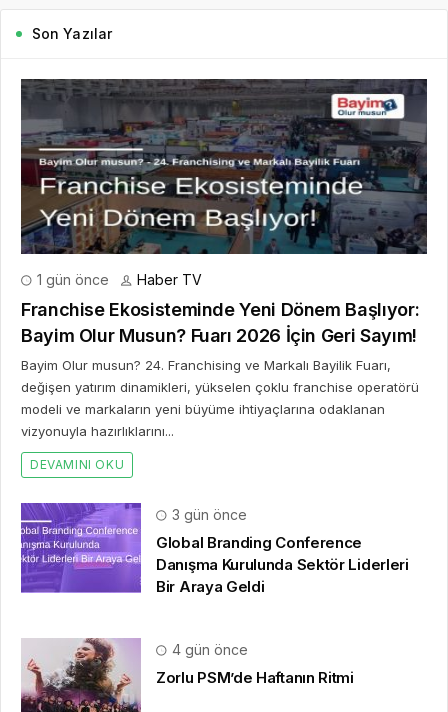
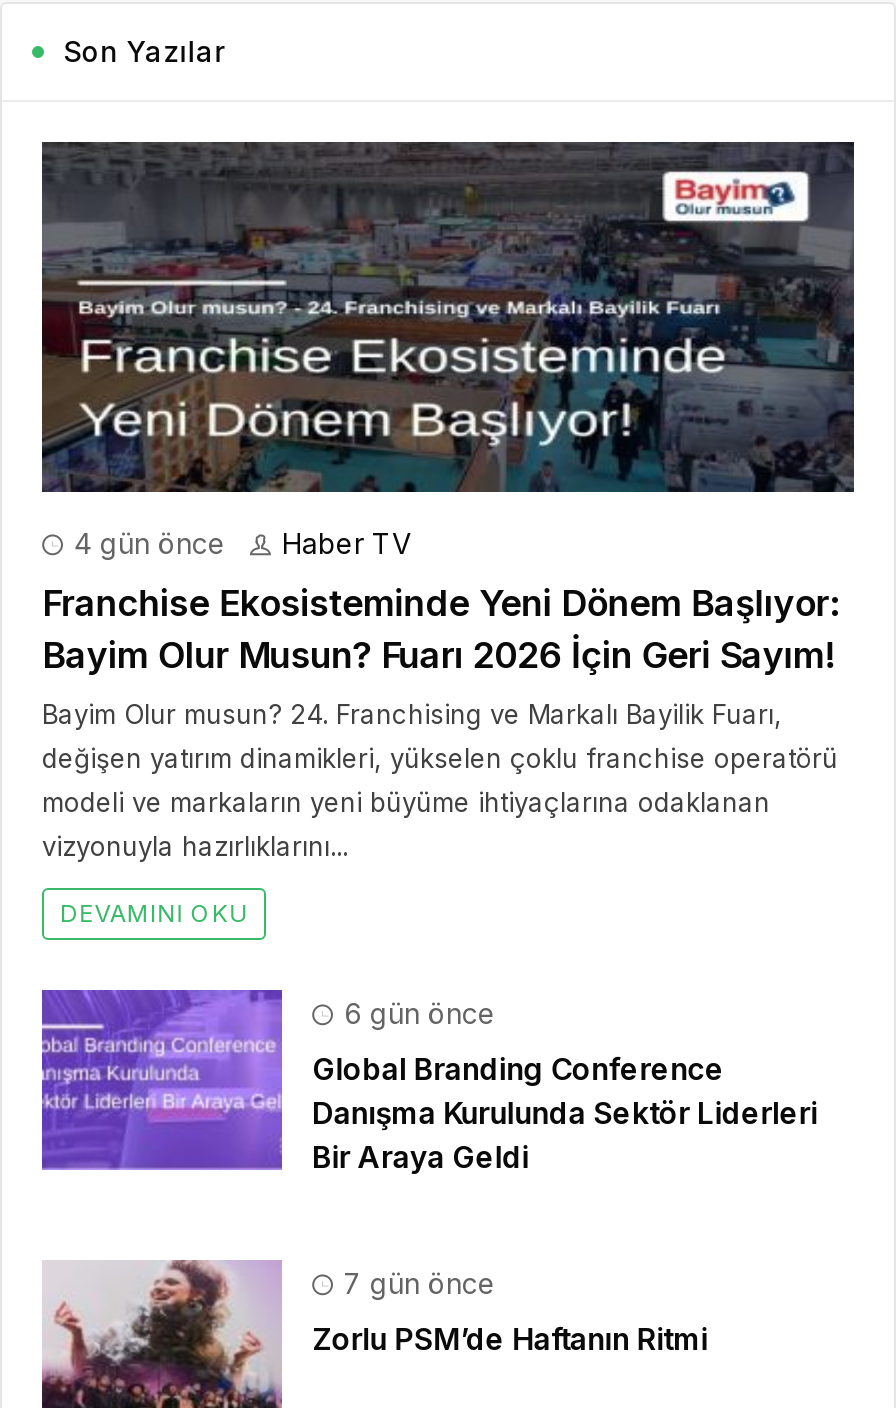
[33,271,202,288] 1 gün önce Haber TV -> [66,526,412,560] 4 gün önce Haber TV
[168,506,247,523] 3 gün önce -> [336,996,496,1030] 6 gün önce
[168,641,248,658] 4 gün önce -> [336,1266,496,1300] 7 gün önce

